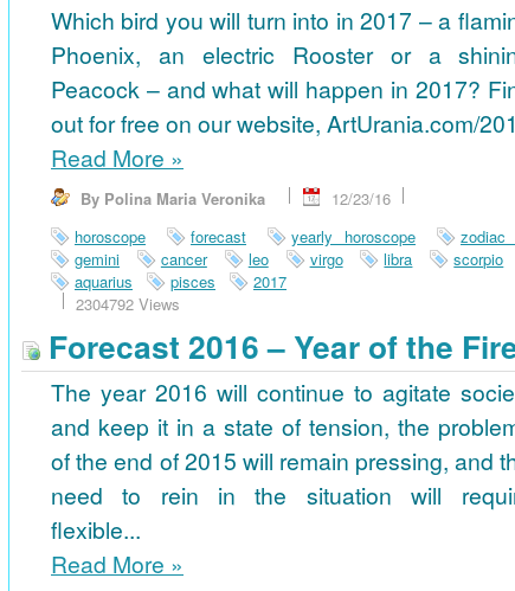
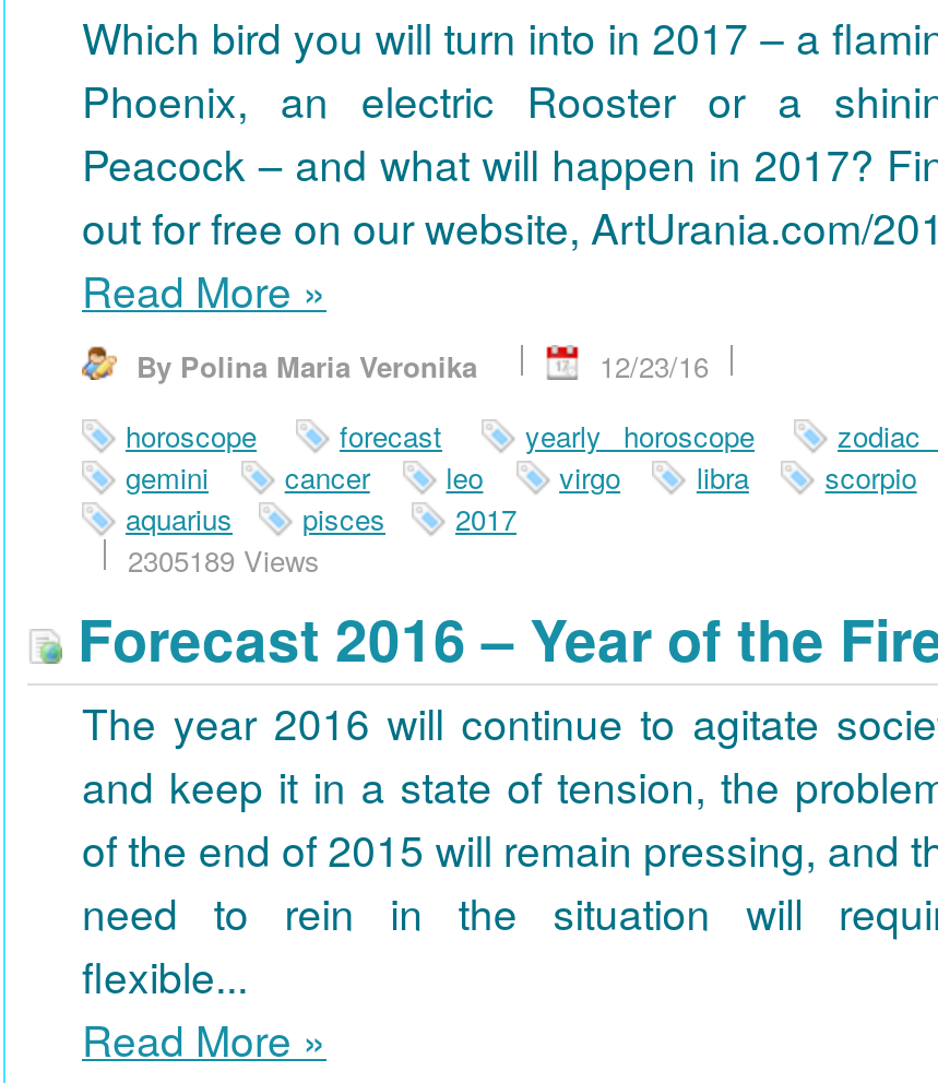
[76,293,180,315] 2304792 Views -> [128,540,320,581] 2305189 Views

